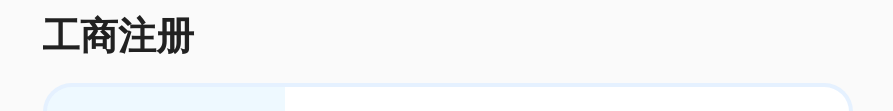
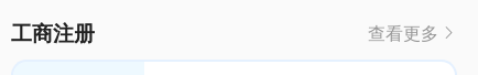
none -> [368,24,438,43] 查看更多

